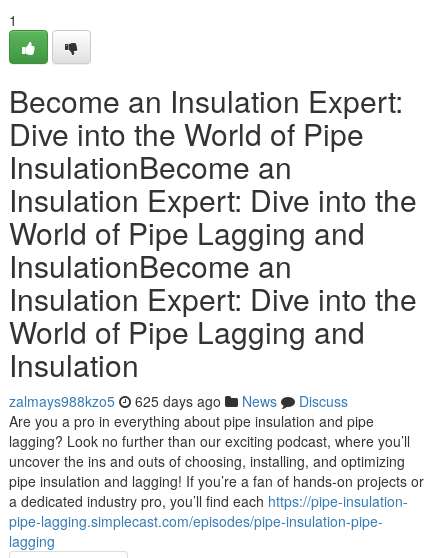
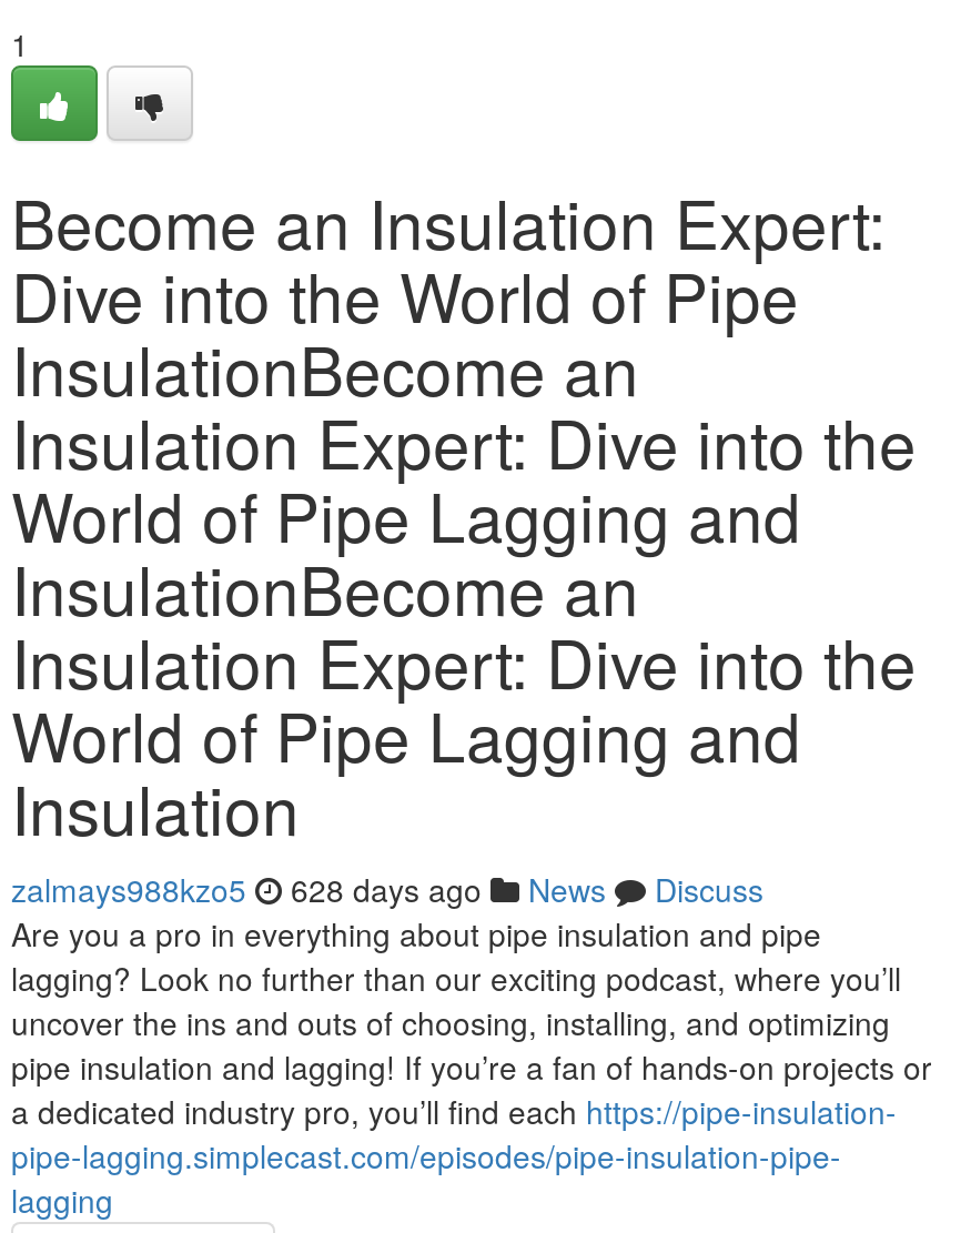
[9,391,348,411] zalmays988kzo5 625 days ago News Discuss -> [11,867,763,911] zalmays988kzo5 628 days ago News Discuss

